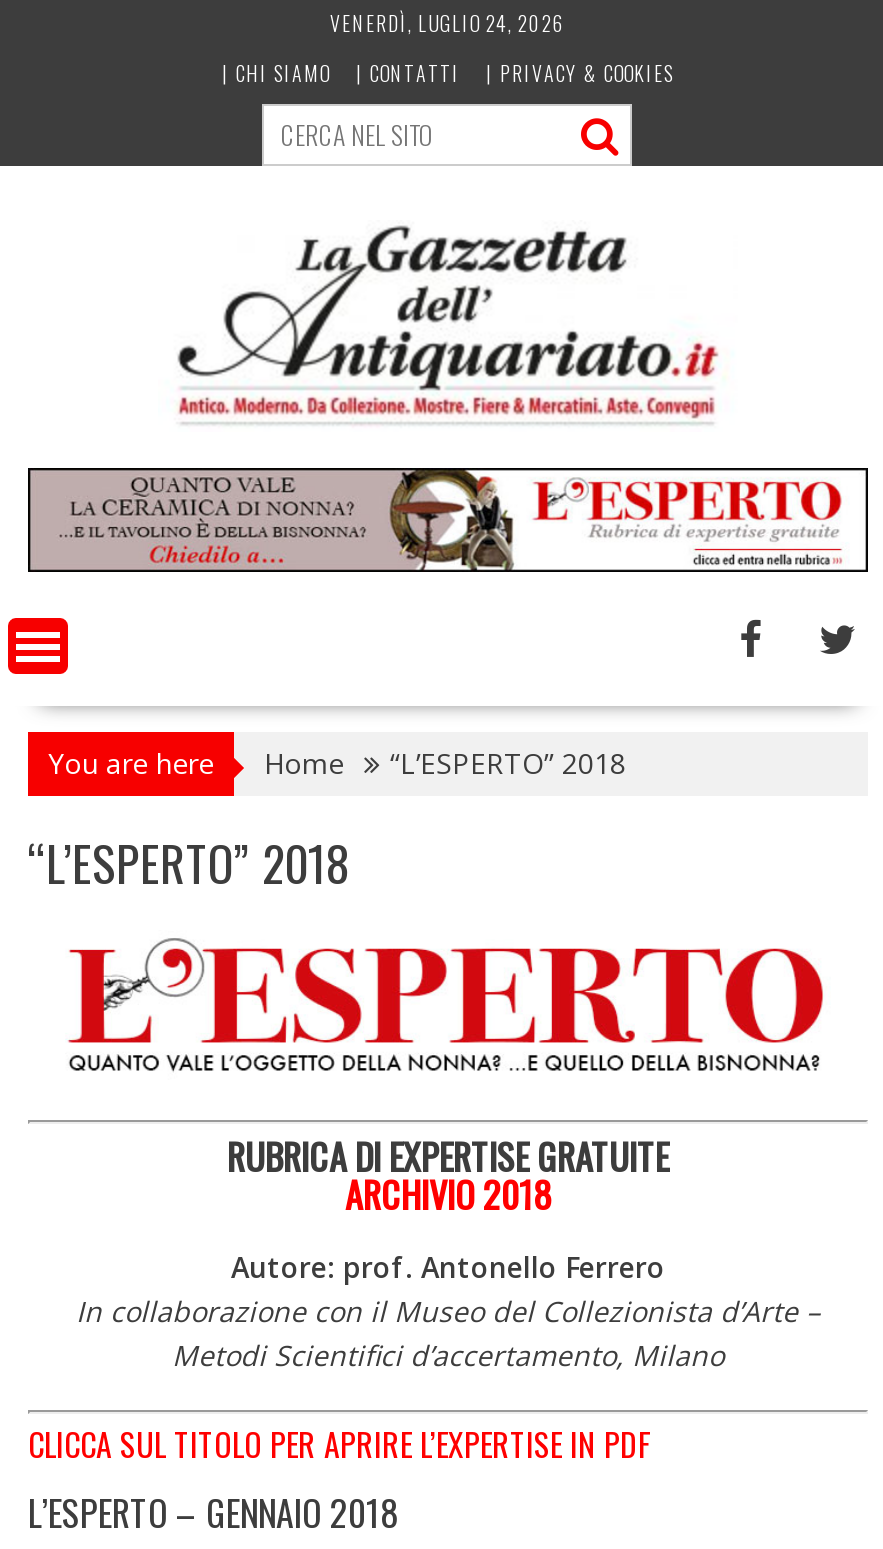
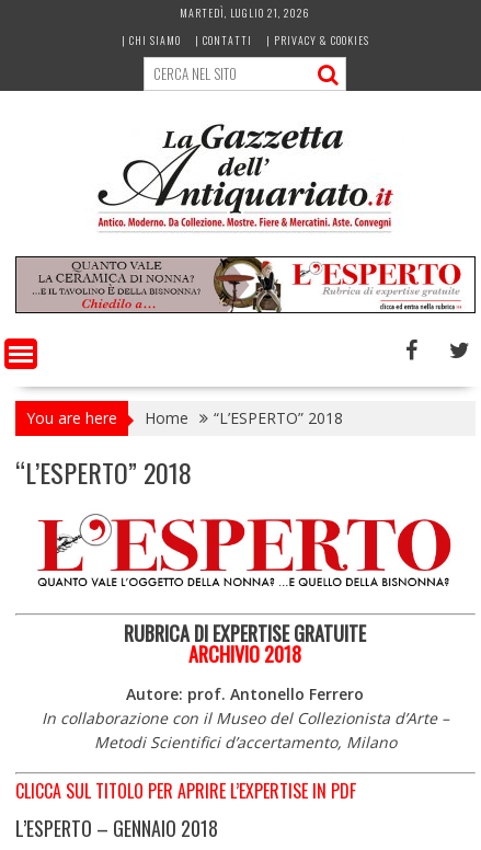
[330,8,566,38] VENERDÌ, LUGLIO 24, 2026 -> [180,4,311,21] MARTEDÌ, LUGLIO 21, 2026

